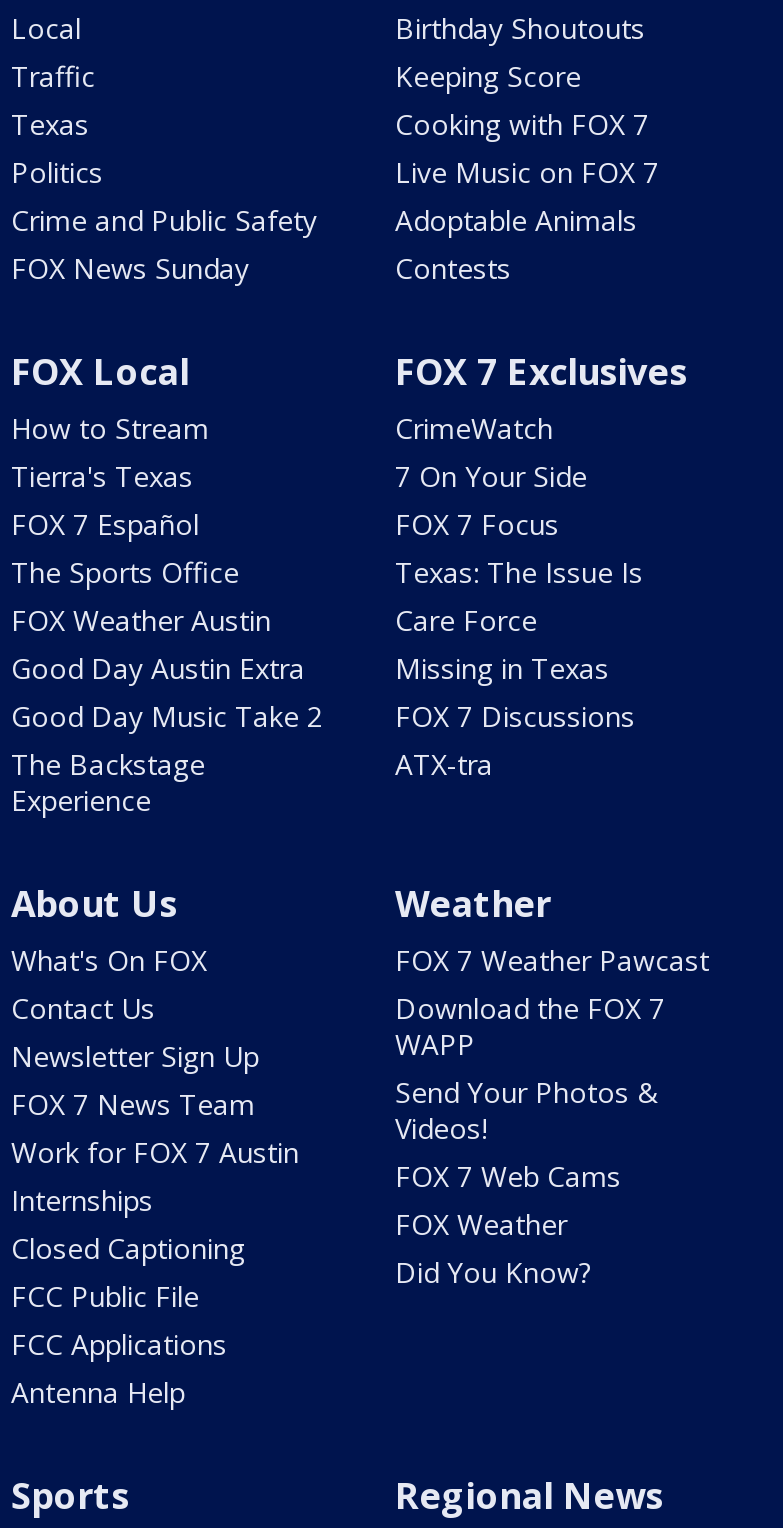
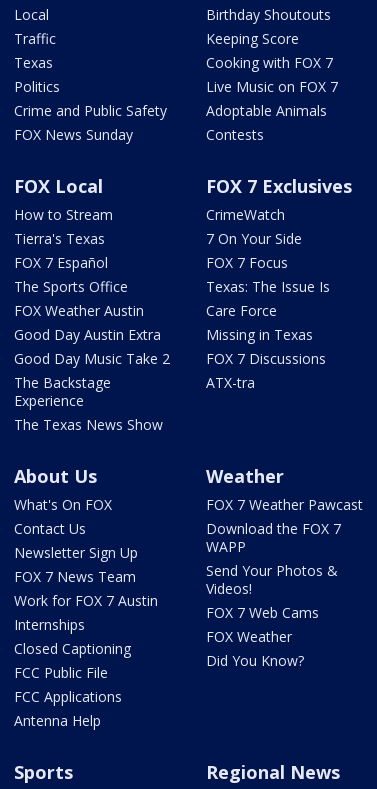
none -> [14,415,163,434] The Texas News Show

